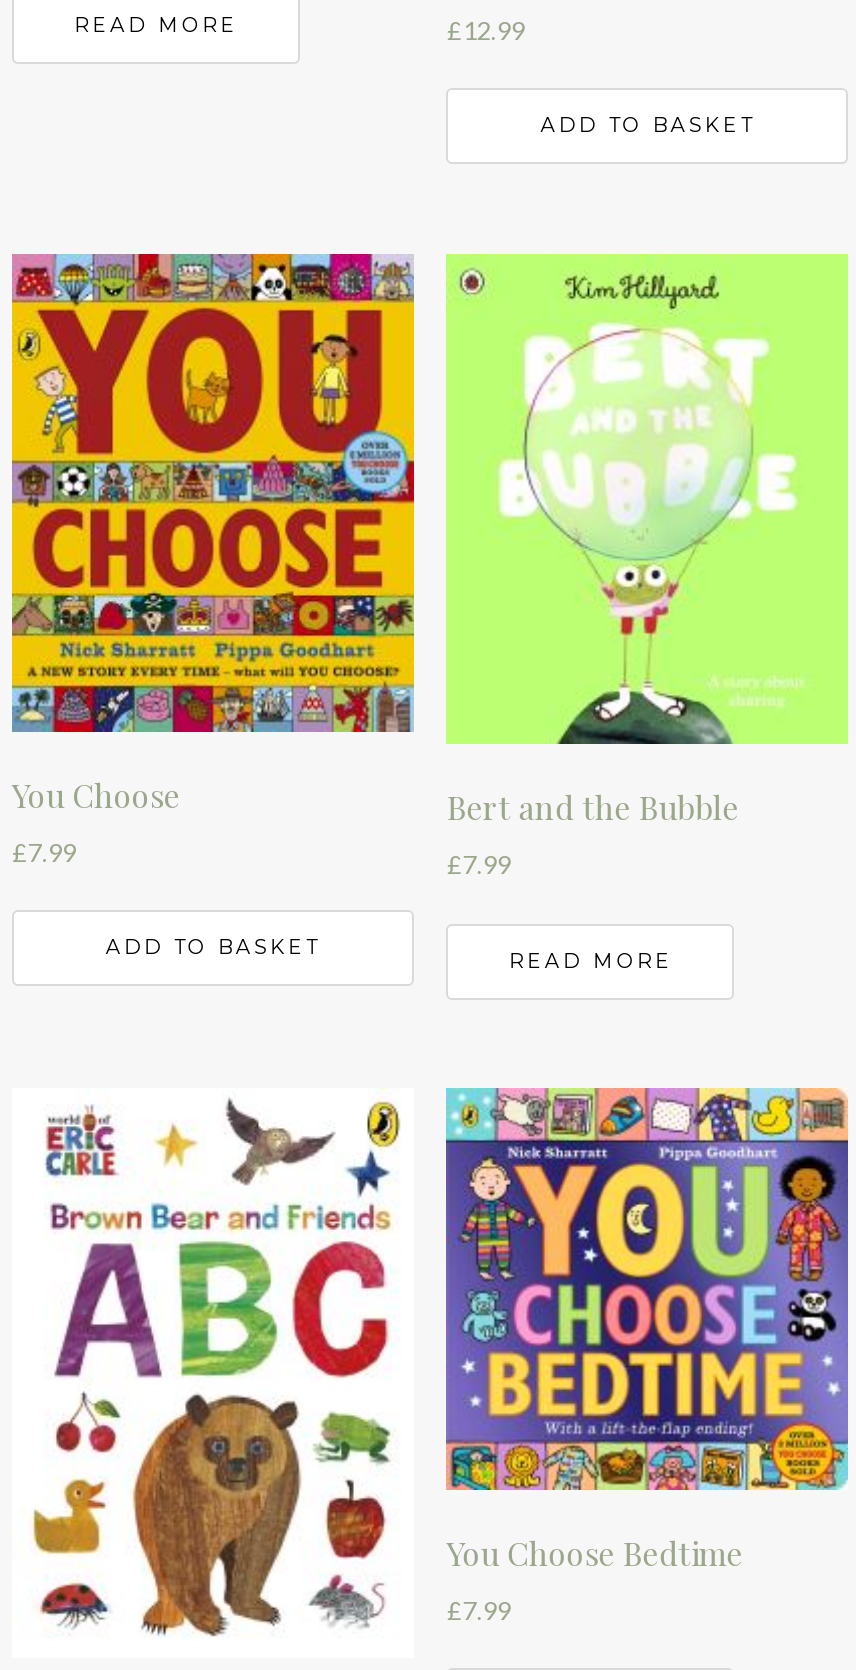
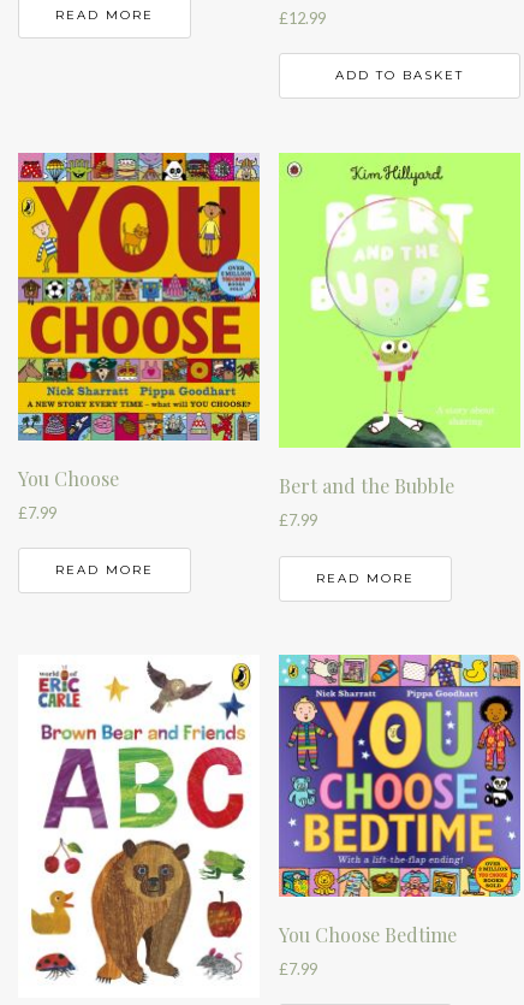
[106,935,320,961] ADD TO BASKET -> [55,562,154,578] READ MORE

